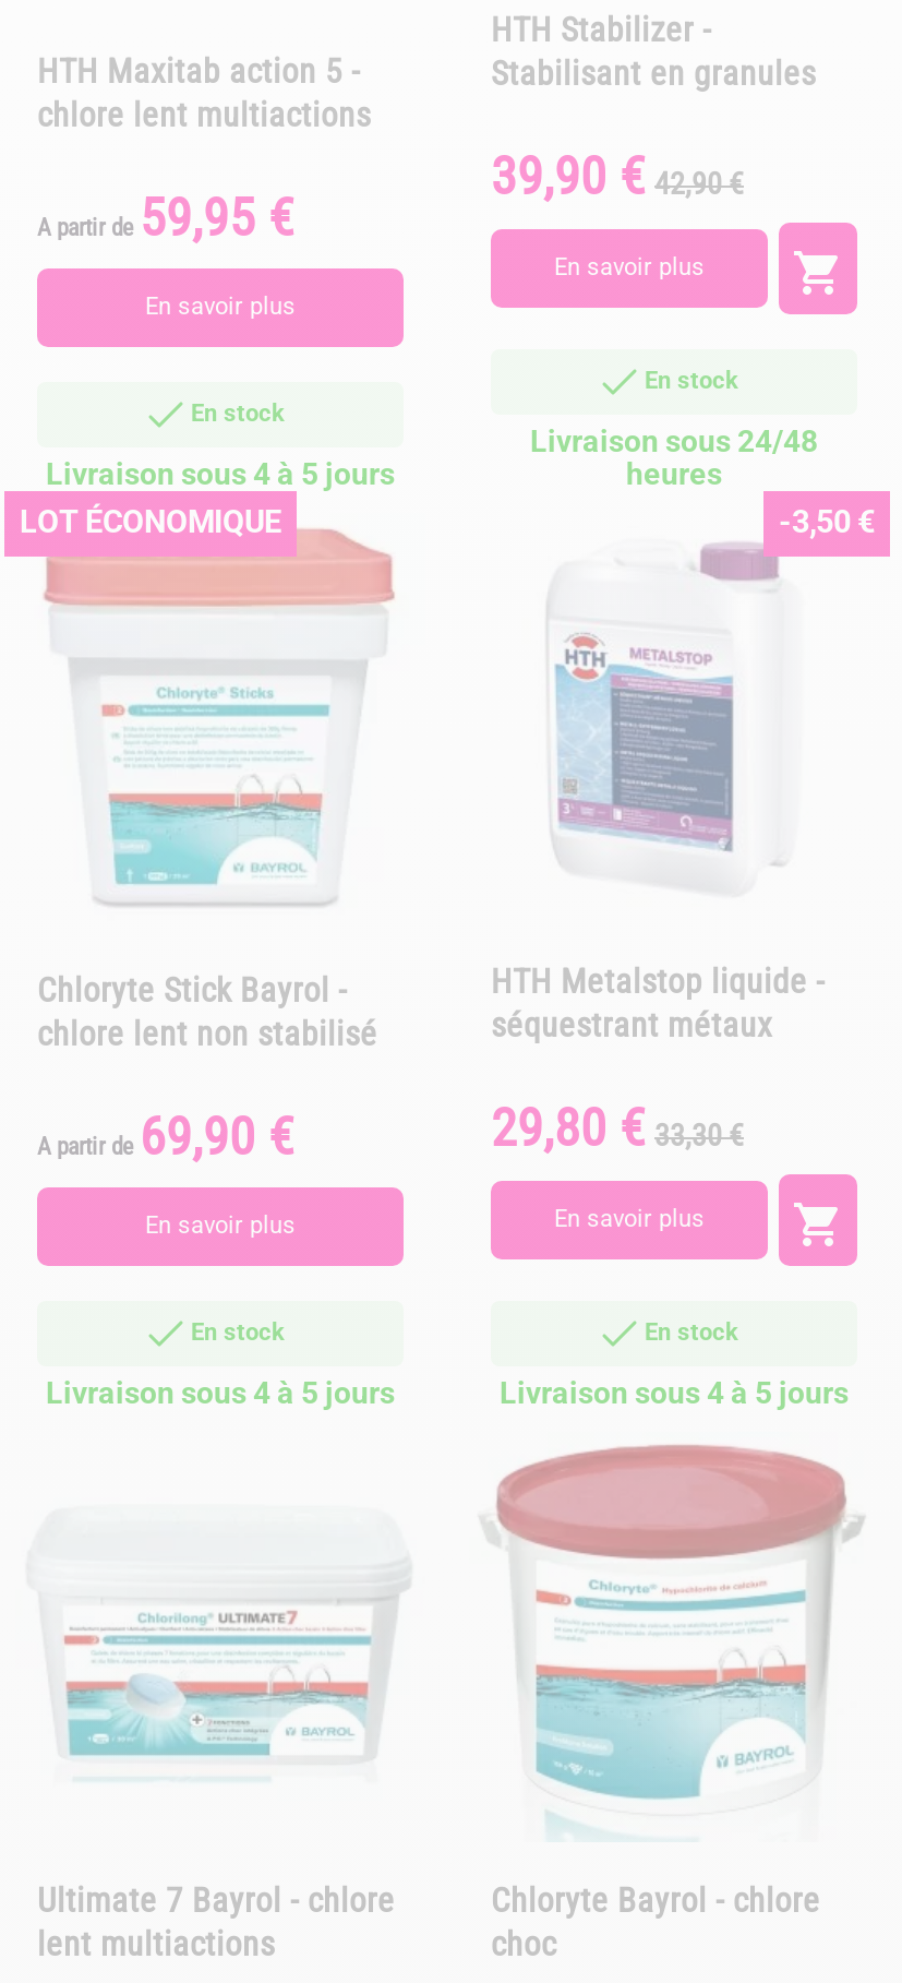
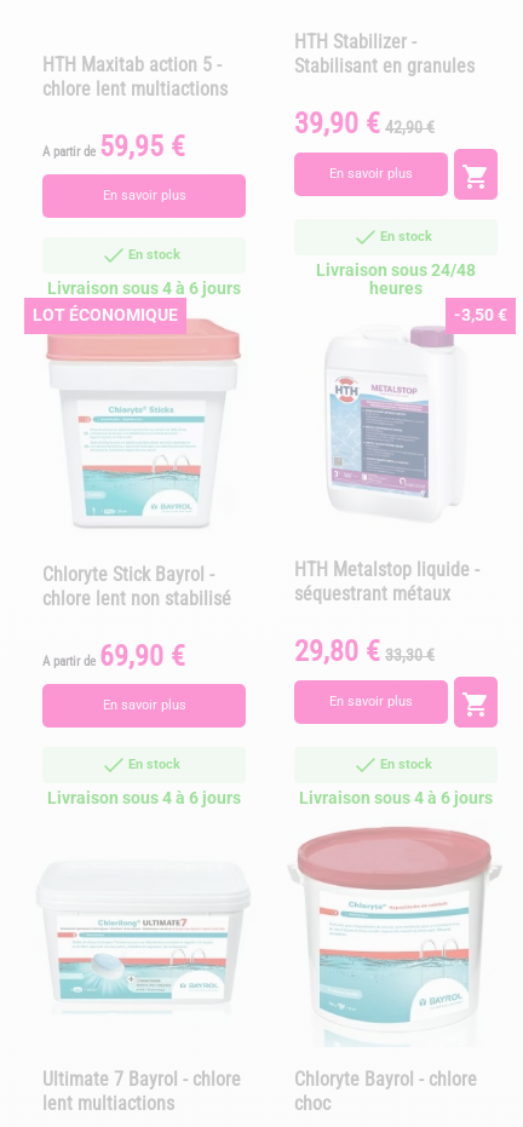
[46,456,395,491] Livraison sous 4 à 5 jours -> [47,278,241,298] Livraison sous 4 à 6 jours
[46,1375,395,1410] Livraison sous 4 à 5 jours -> [47,788,241,807] Livraison sous 4 à 6 jours
[500,1375,849,1410] Livraison sous 4 à 5 jours -> [299,788,493,807] Livraison sous 4 à 6 jours

